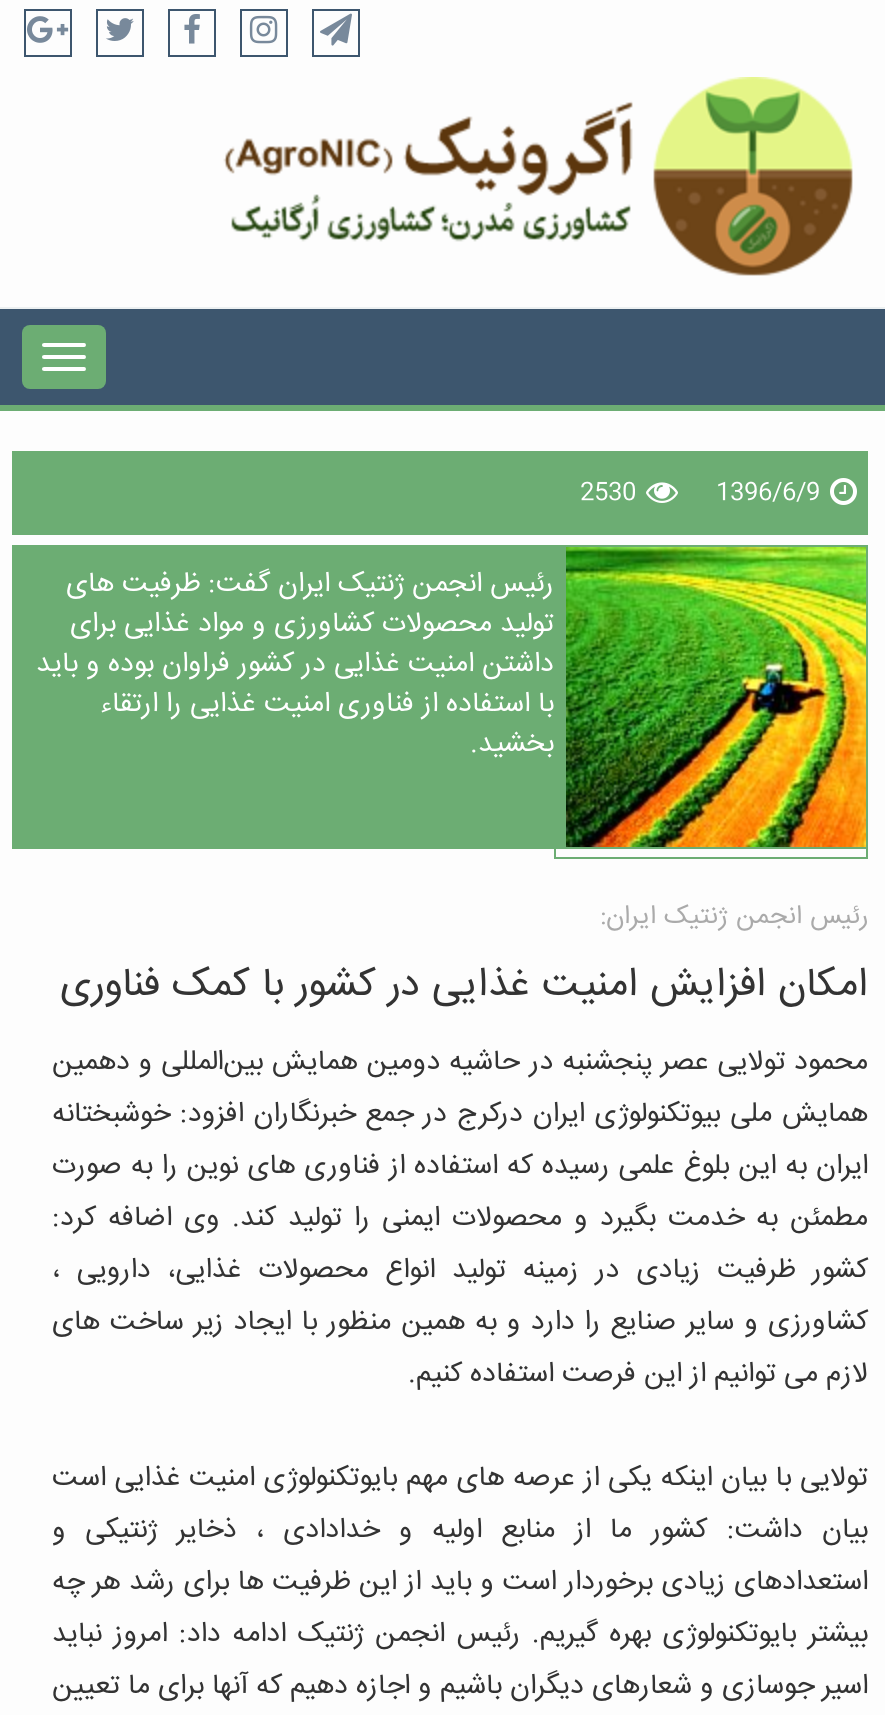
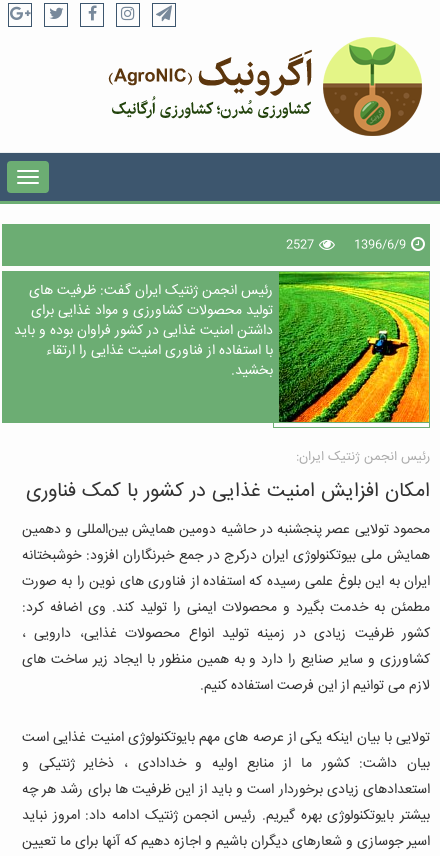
[580,475,636,513] 2530 -> [286,236,314,255] 2527

